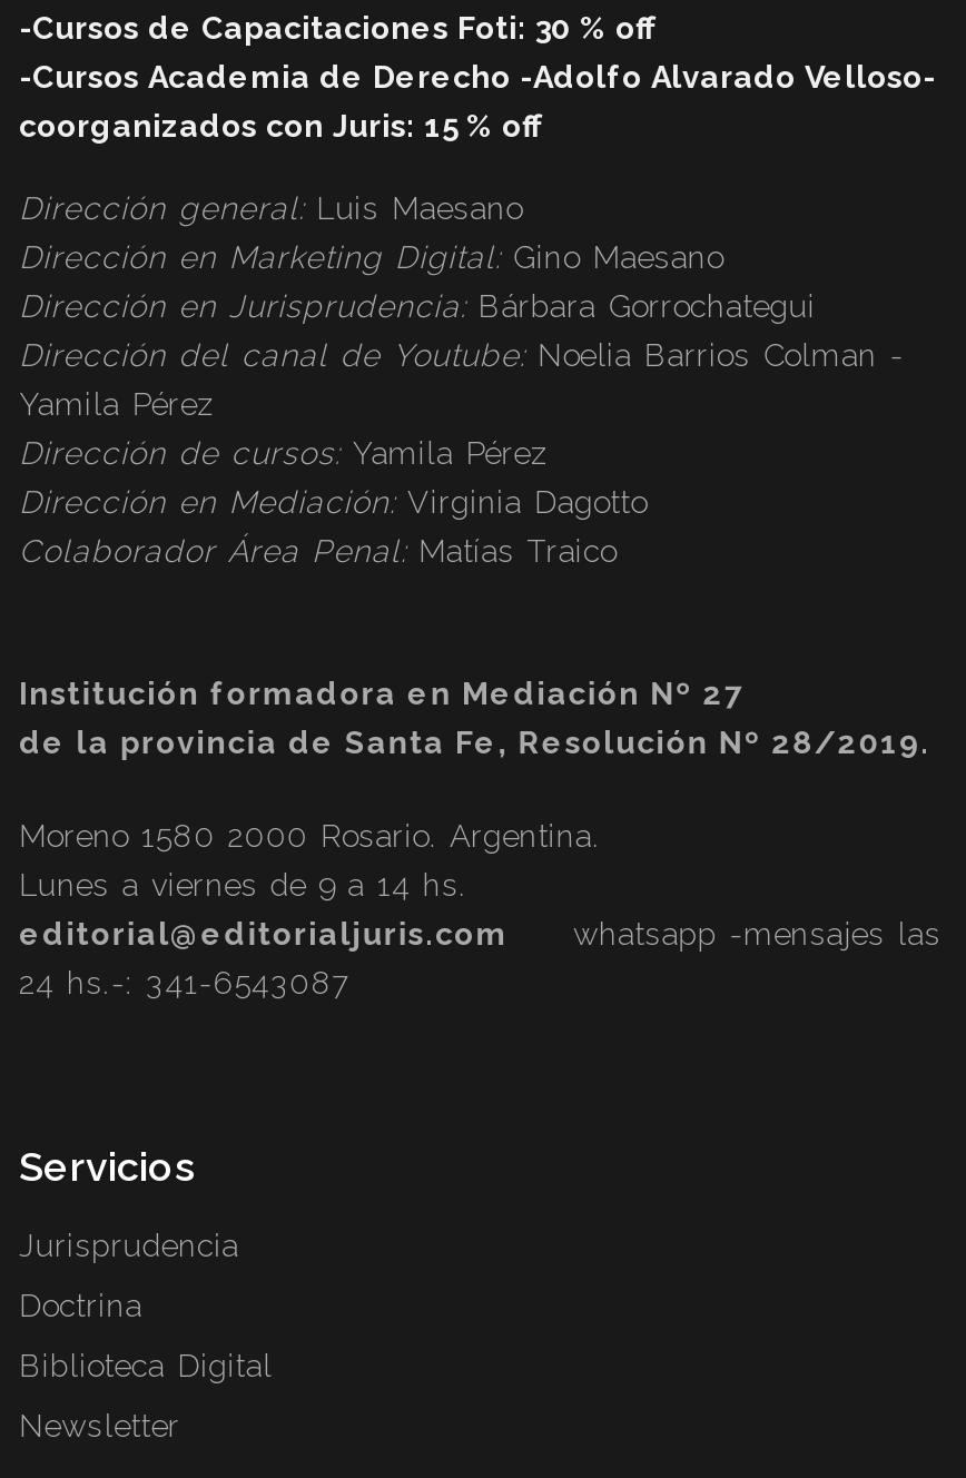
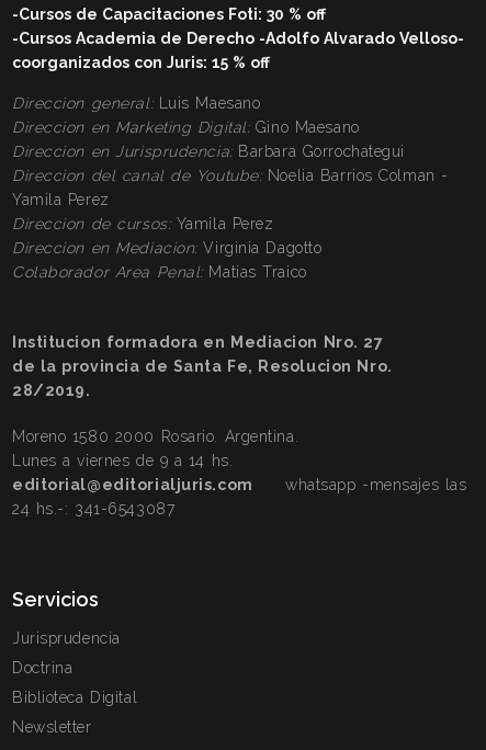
[19,190,904,569] Dirección general: Luis Maesano | Dirección en Marketing Digital: Gino Maesano | Dirección en Jurisprudencia: Bárbara Gorrochategui | Dirección del canal de Youtube: Noelia Barrios Colman - | Yamila Pérez | Dirección de cursos: Yamila Pérez | Dirección en Mediación: Virginia Dagotto | Colaborador Área Penal: Matías Traico -> [12,94,448,281] Direccion general: Luis Maesano | Direccion en Marketing Digital: Gino Maesano | Direccion en Jurisprudencia: Barbara Gorrochategui | Direccion del canal de Youtube: Noelia Barrios Colman - | Yamila Perez | Direccion de cursos: Yamila Perez | Direccion en Mediacion: Virginia Dagotto | Colaborador Area Penal: Matias Traico
[19,676,931,760] Institución formadora en Mediación Nº 27 | de la provincia de Santa Fe, Resolución Nº 28/2019. -> [12,333,392,399] Institucion formadora en Mediacion Nro. 27 | de la provincia de Santa Fe, Resolucion Nro. | 28/2019.

